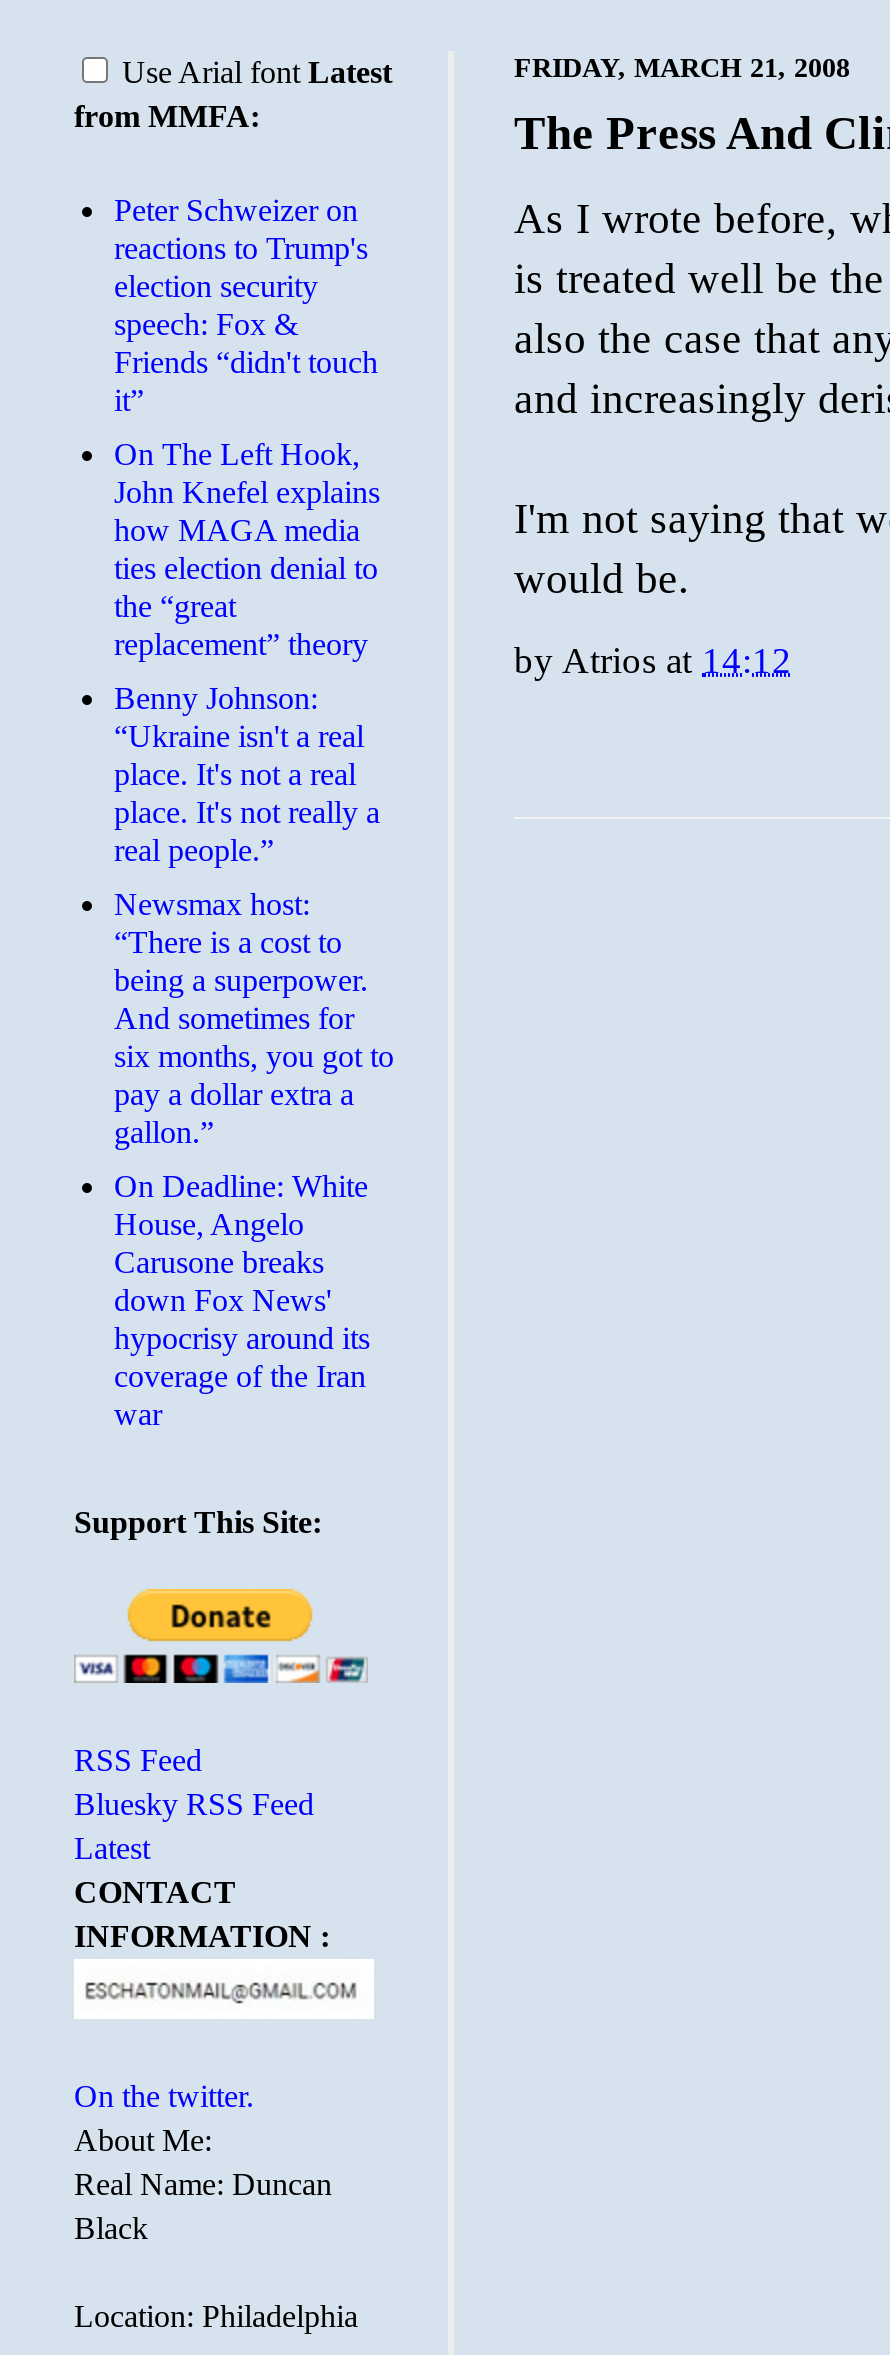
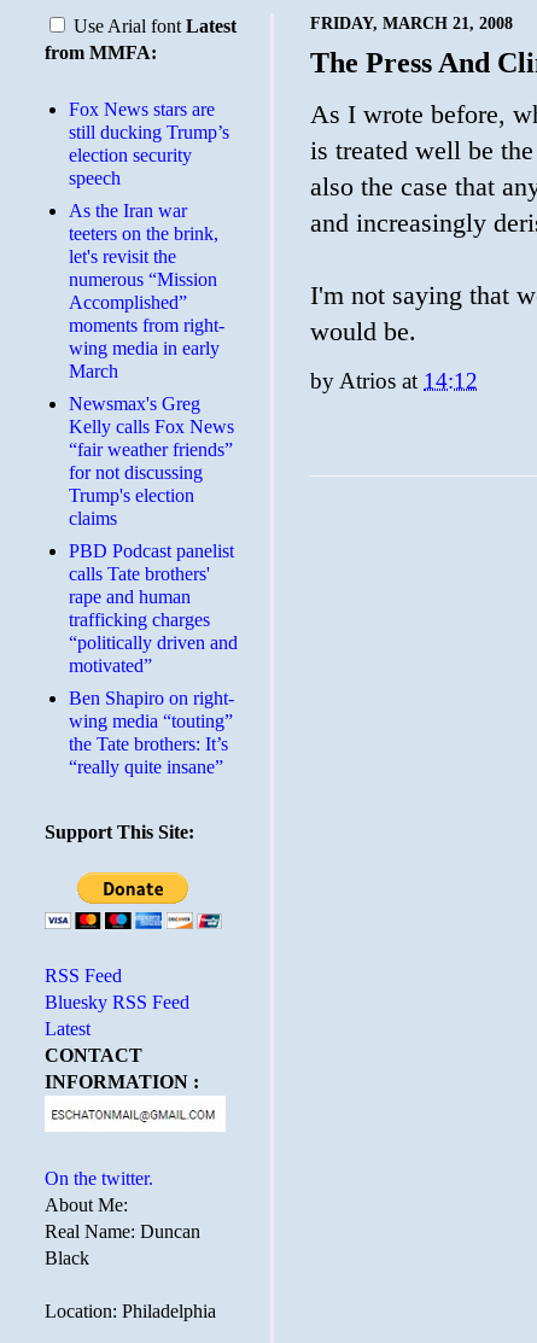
[114,193,368,265] Peter Schweizer on | reactions to Trump's -> [69,99,229,142] Fox News stars are | still ducking Trump’s
[114,307,378,417] speech: Fox & | Friends “didn't touch | it” -> [69,168,121,188] speech
[114,437,380,661] On The Left Hook, | John Knefel explains | how MAGA media | ties election denial to | the “great | replacement” theory -> [69,200,224,381] As the Iran war | teeters on the brink, | let's revisit the | numerous “Mission | Accomplished” | moments from right- | wing media in early | March
[114,681,380,867] Benny Johnson: | “Ukraine isn't a real | place. It's not a real | place. It's not really a | real people.” -> [69,393,234,529] Newsmax's Greg | Kelly calls Fox News | “fair weather friends” | for not discussing | Trump's election | claims
[114,887,394,1149] Newsmax host: | “There is a cost to | being a superpower. | And sometimes for | six months, you got to | pay a dollar extra a | gallon.” -> [69,541,238,676] PBD Podcast panelist | calls Tate brothers' | rape and human | trafficking charges | “politically driven and | motivated”
[114,1169,370,1431] On Deadline: White | House, Angelo | Carusone breaks | down Fox News' | hypocrisy around its | coverage of the Iran | war -> [69,688,234,777] Ben Shapiro on right- | wing media “touting” | the Tate brothers: It’s | “really quite insane”

